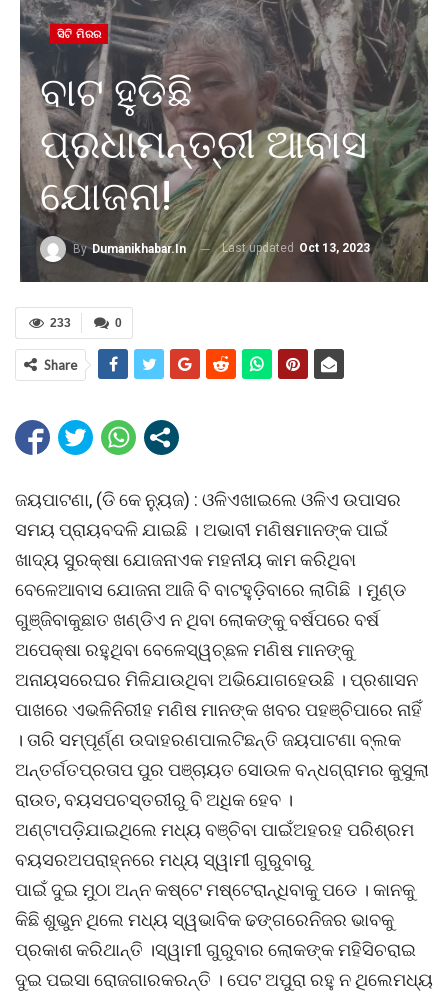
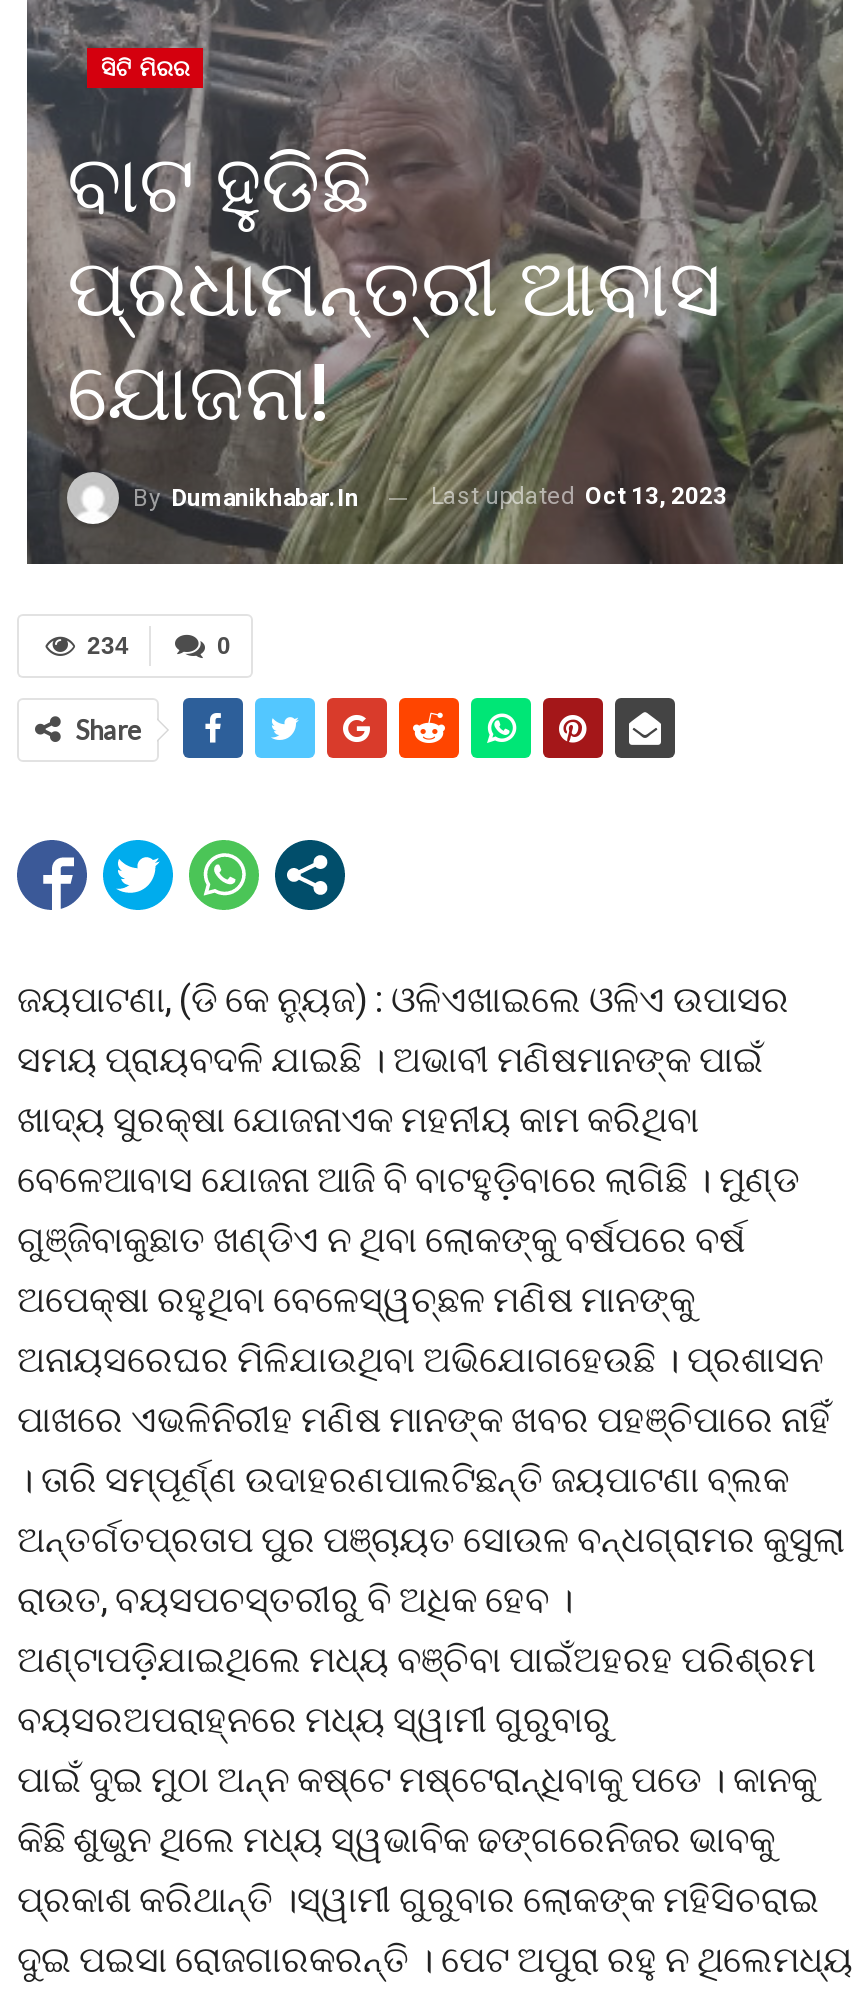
[50,316,71,330] 233 -> [87,632,129,660] 234

